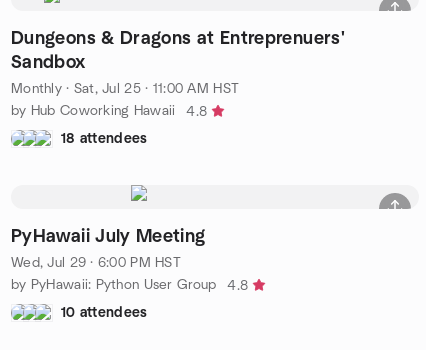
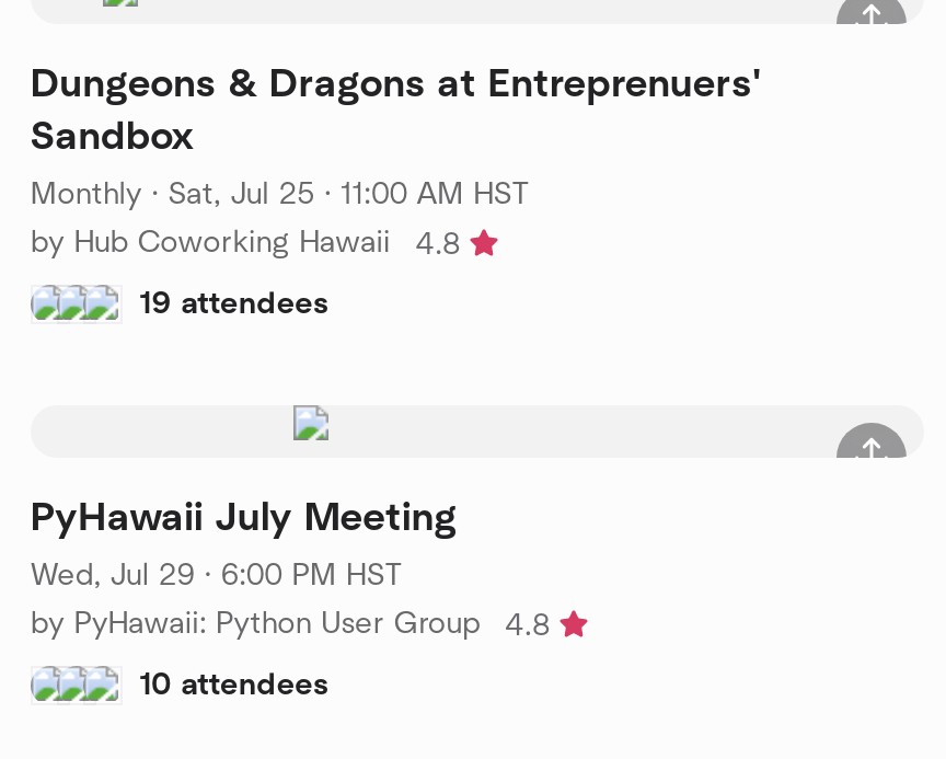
[61,131,147,145] 18 attendees -> [140,288,329,319] 19 attendees

